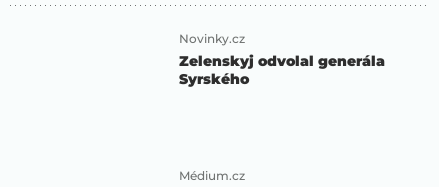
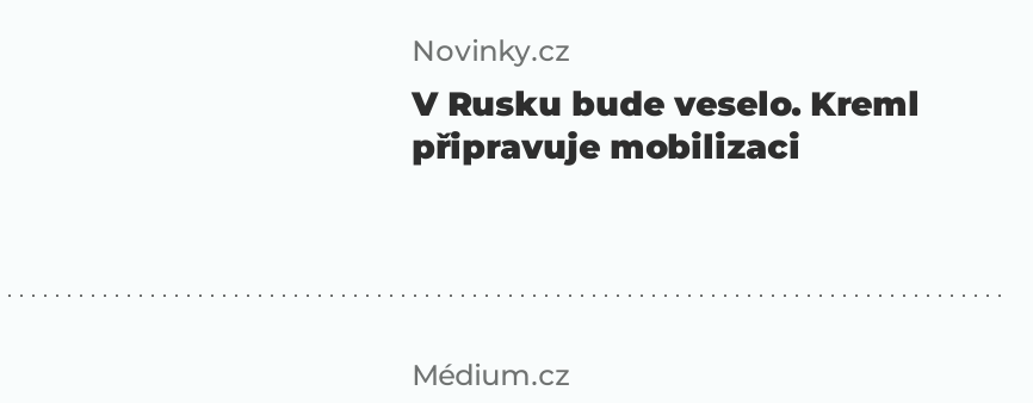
[179,52,385,88] Zelenskyj odvolal generála | Syrského -> [412,82,920,168] V Rusku bude veselo. Kreml | připravuje mobilizaci

